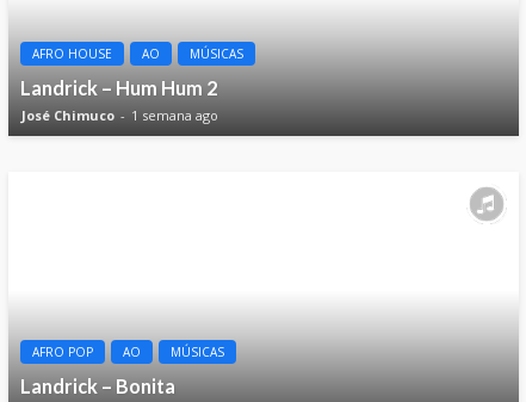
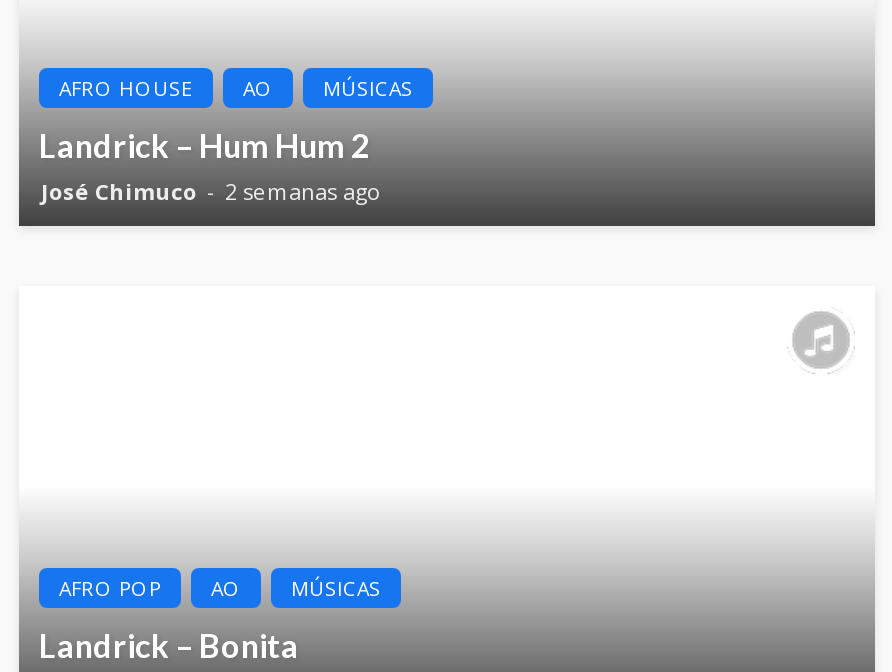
[21,106,218,124] José Chimuco 1 semana ago -> [41,176,381,206] José Chimuco 2 semanas ago

